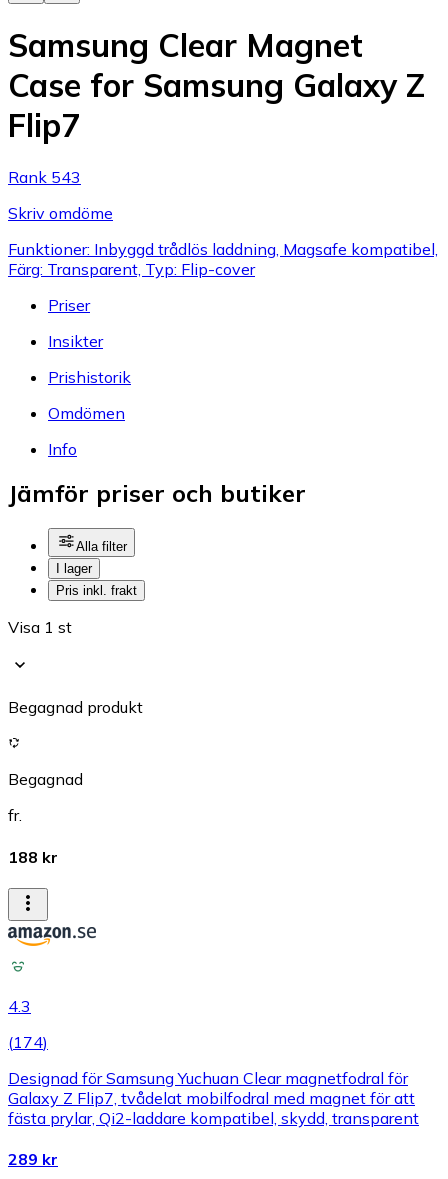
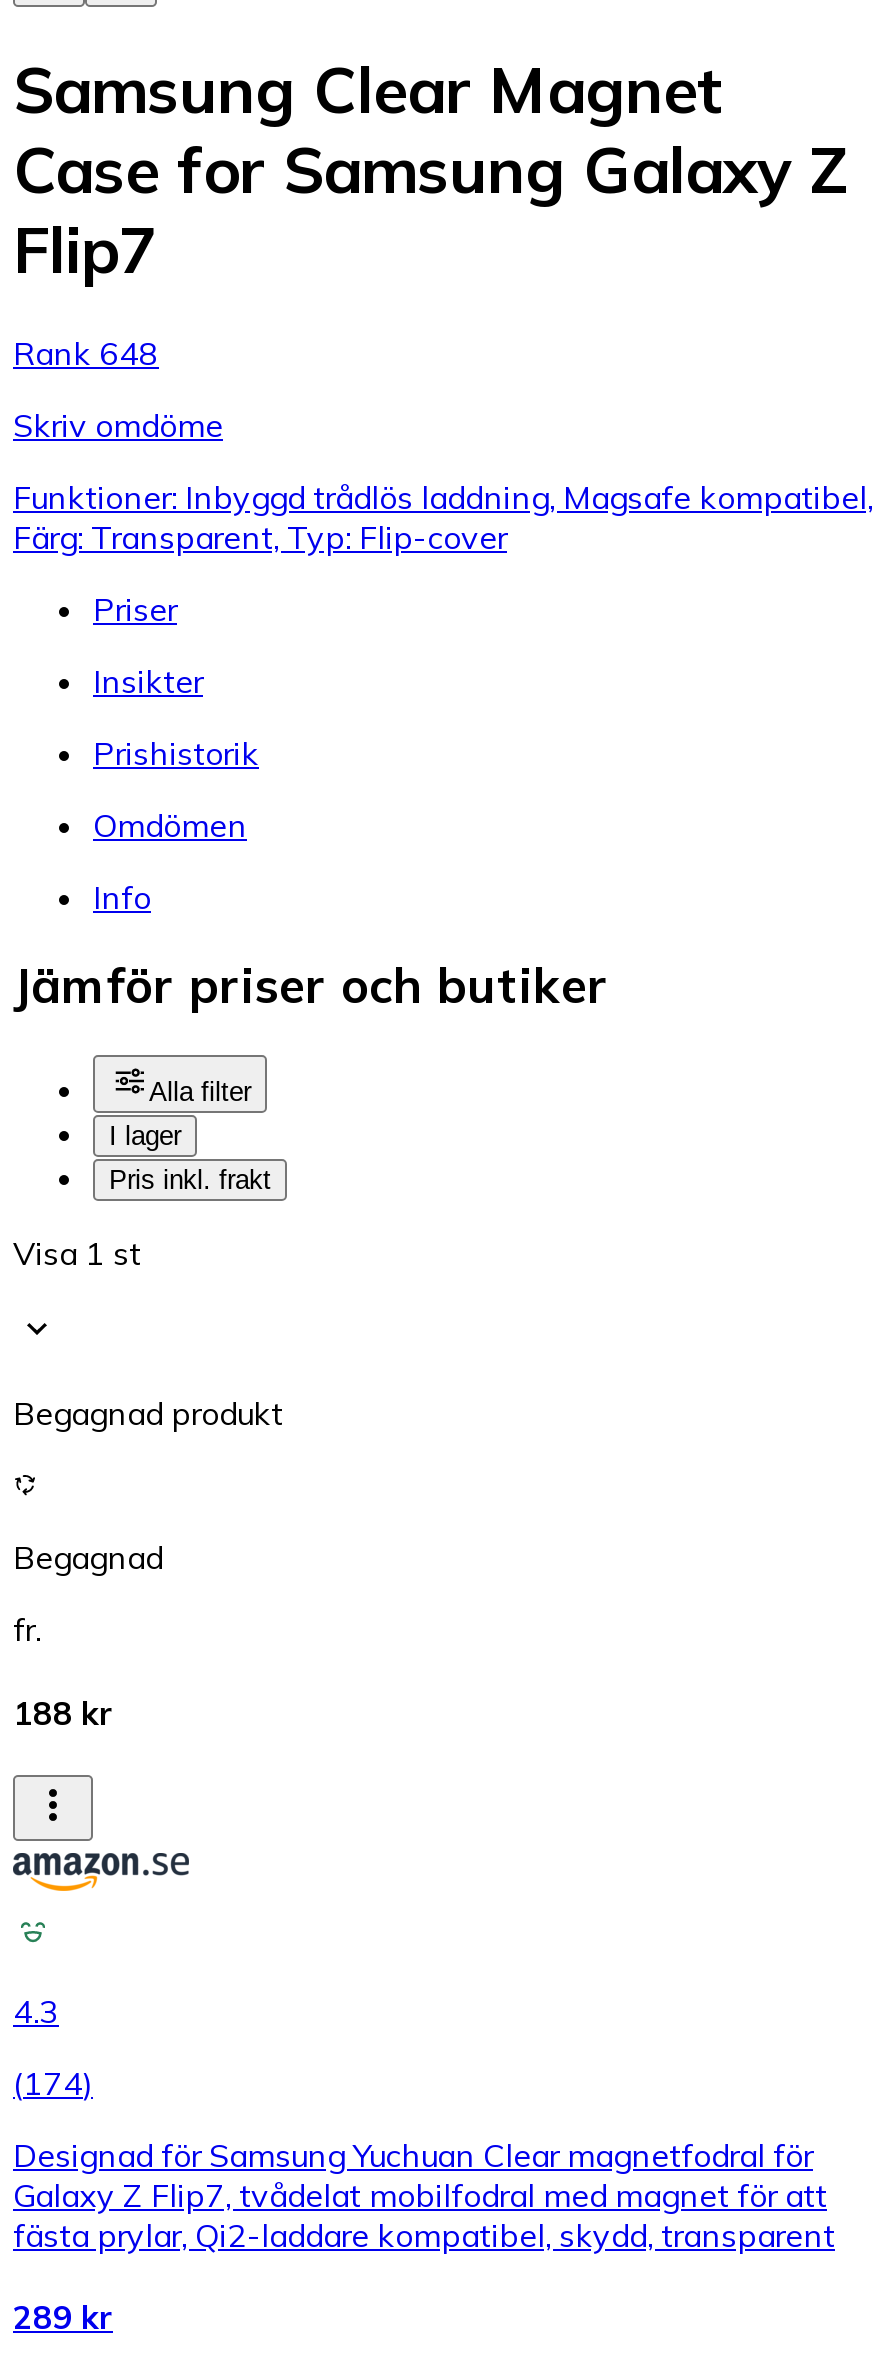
[8,166,81,186] Rank 543 -> [13,332,159,372] Rank 648

